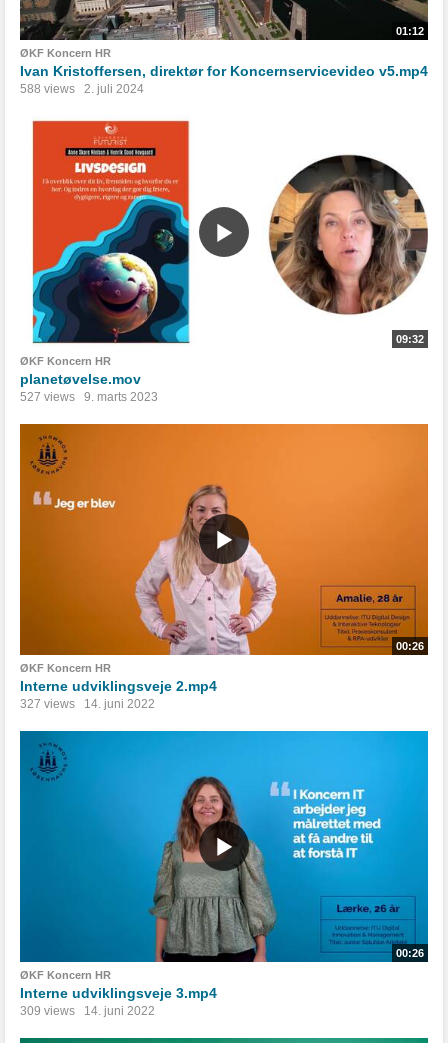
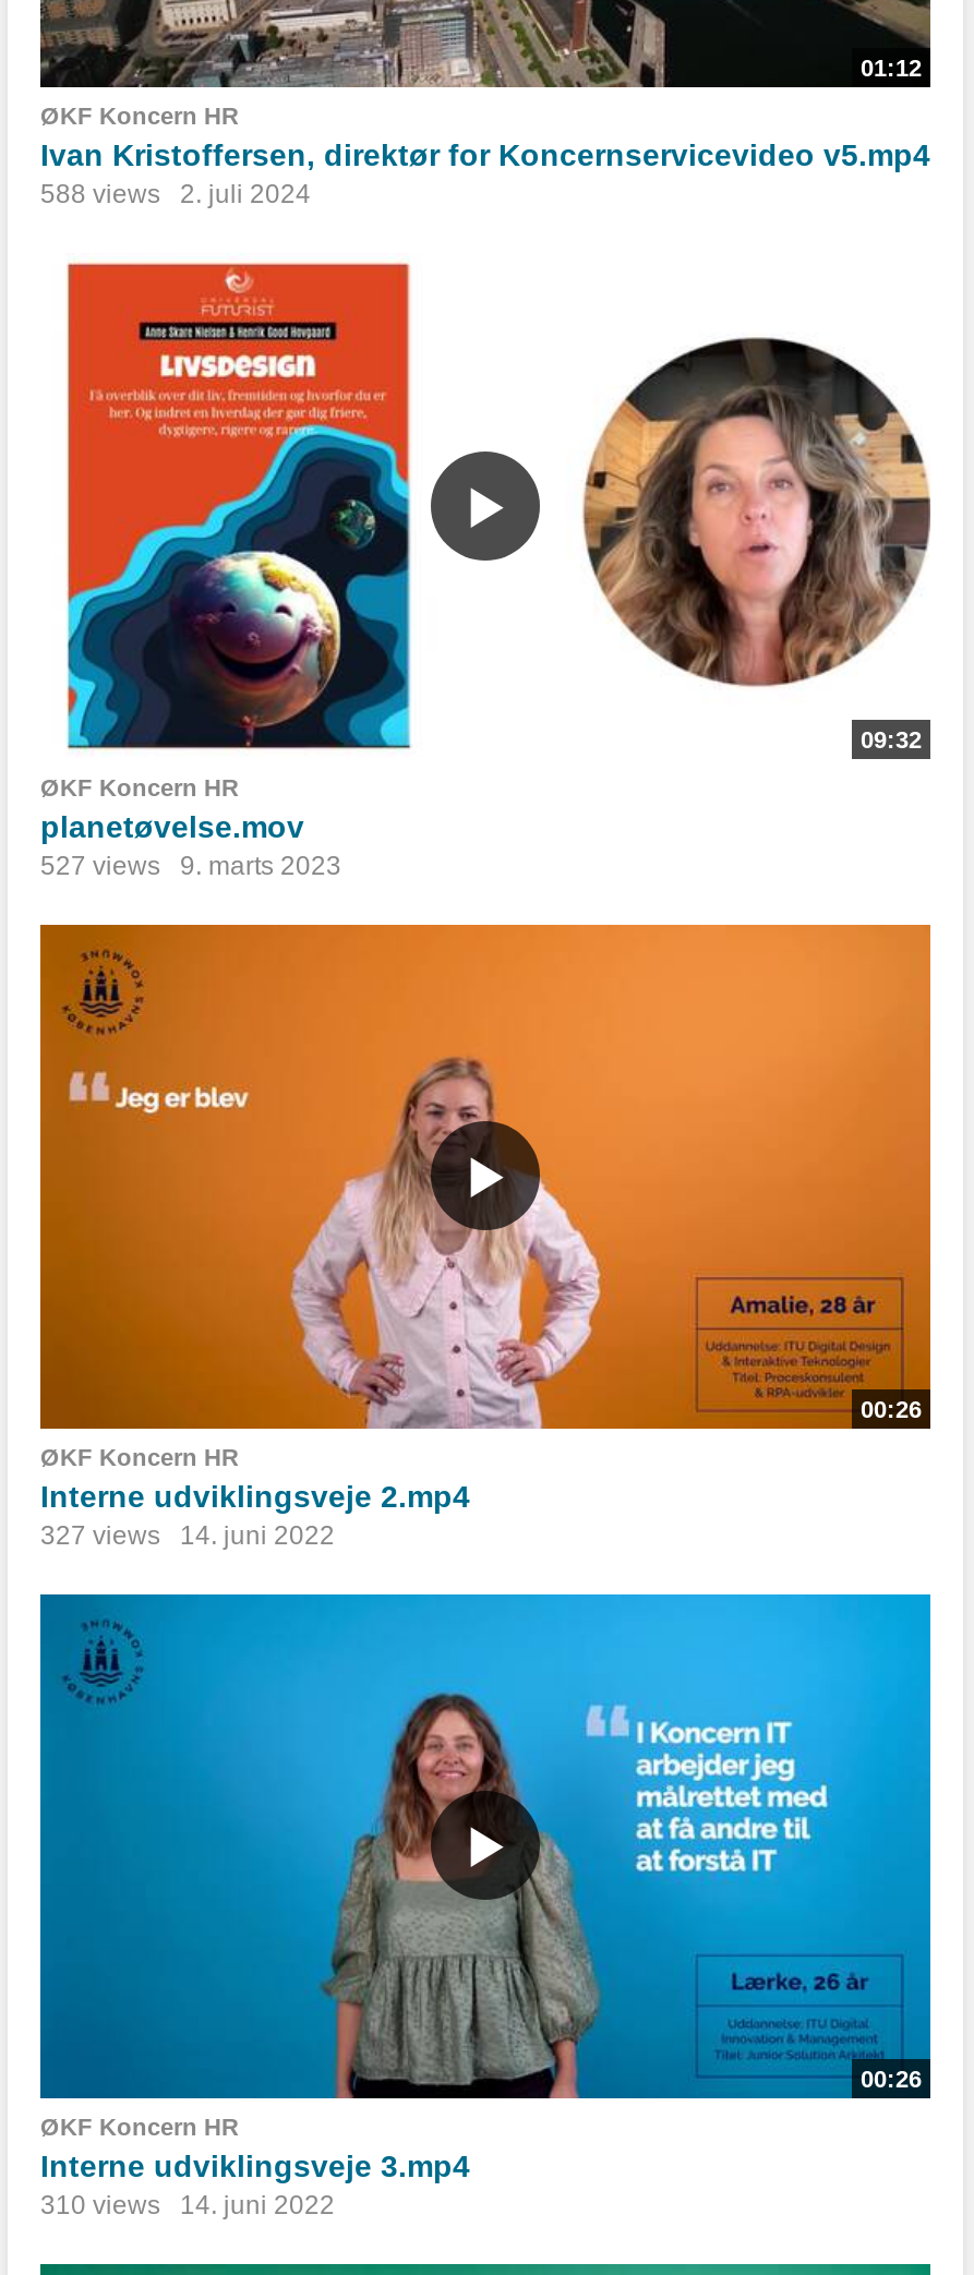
[20,1004,155,1018] 309 views 14. juni 2022 -> [40,2190,335,2220] 310 views 14. juni 2022

